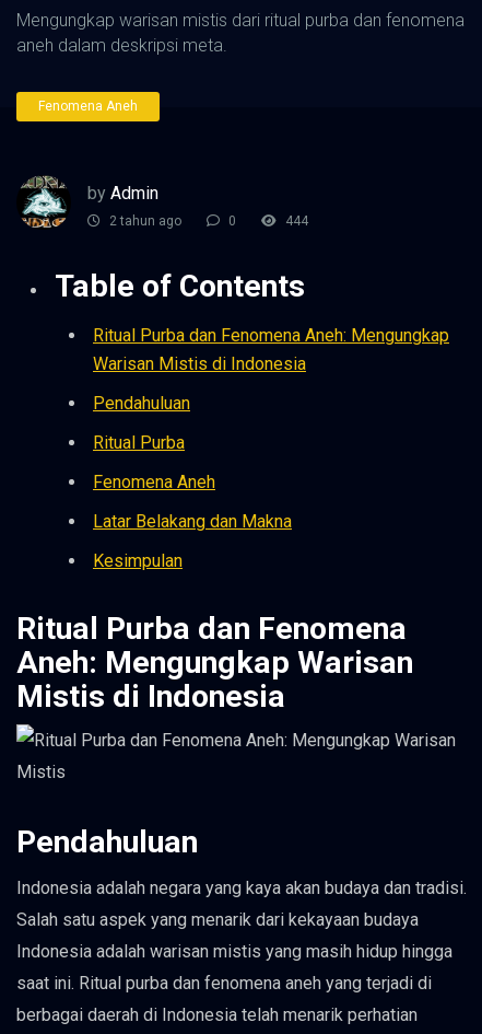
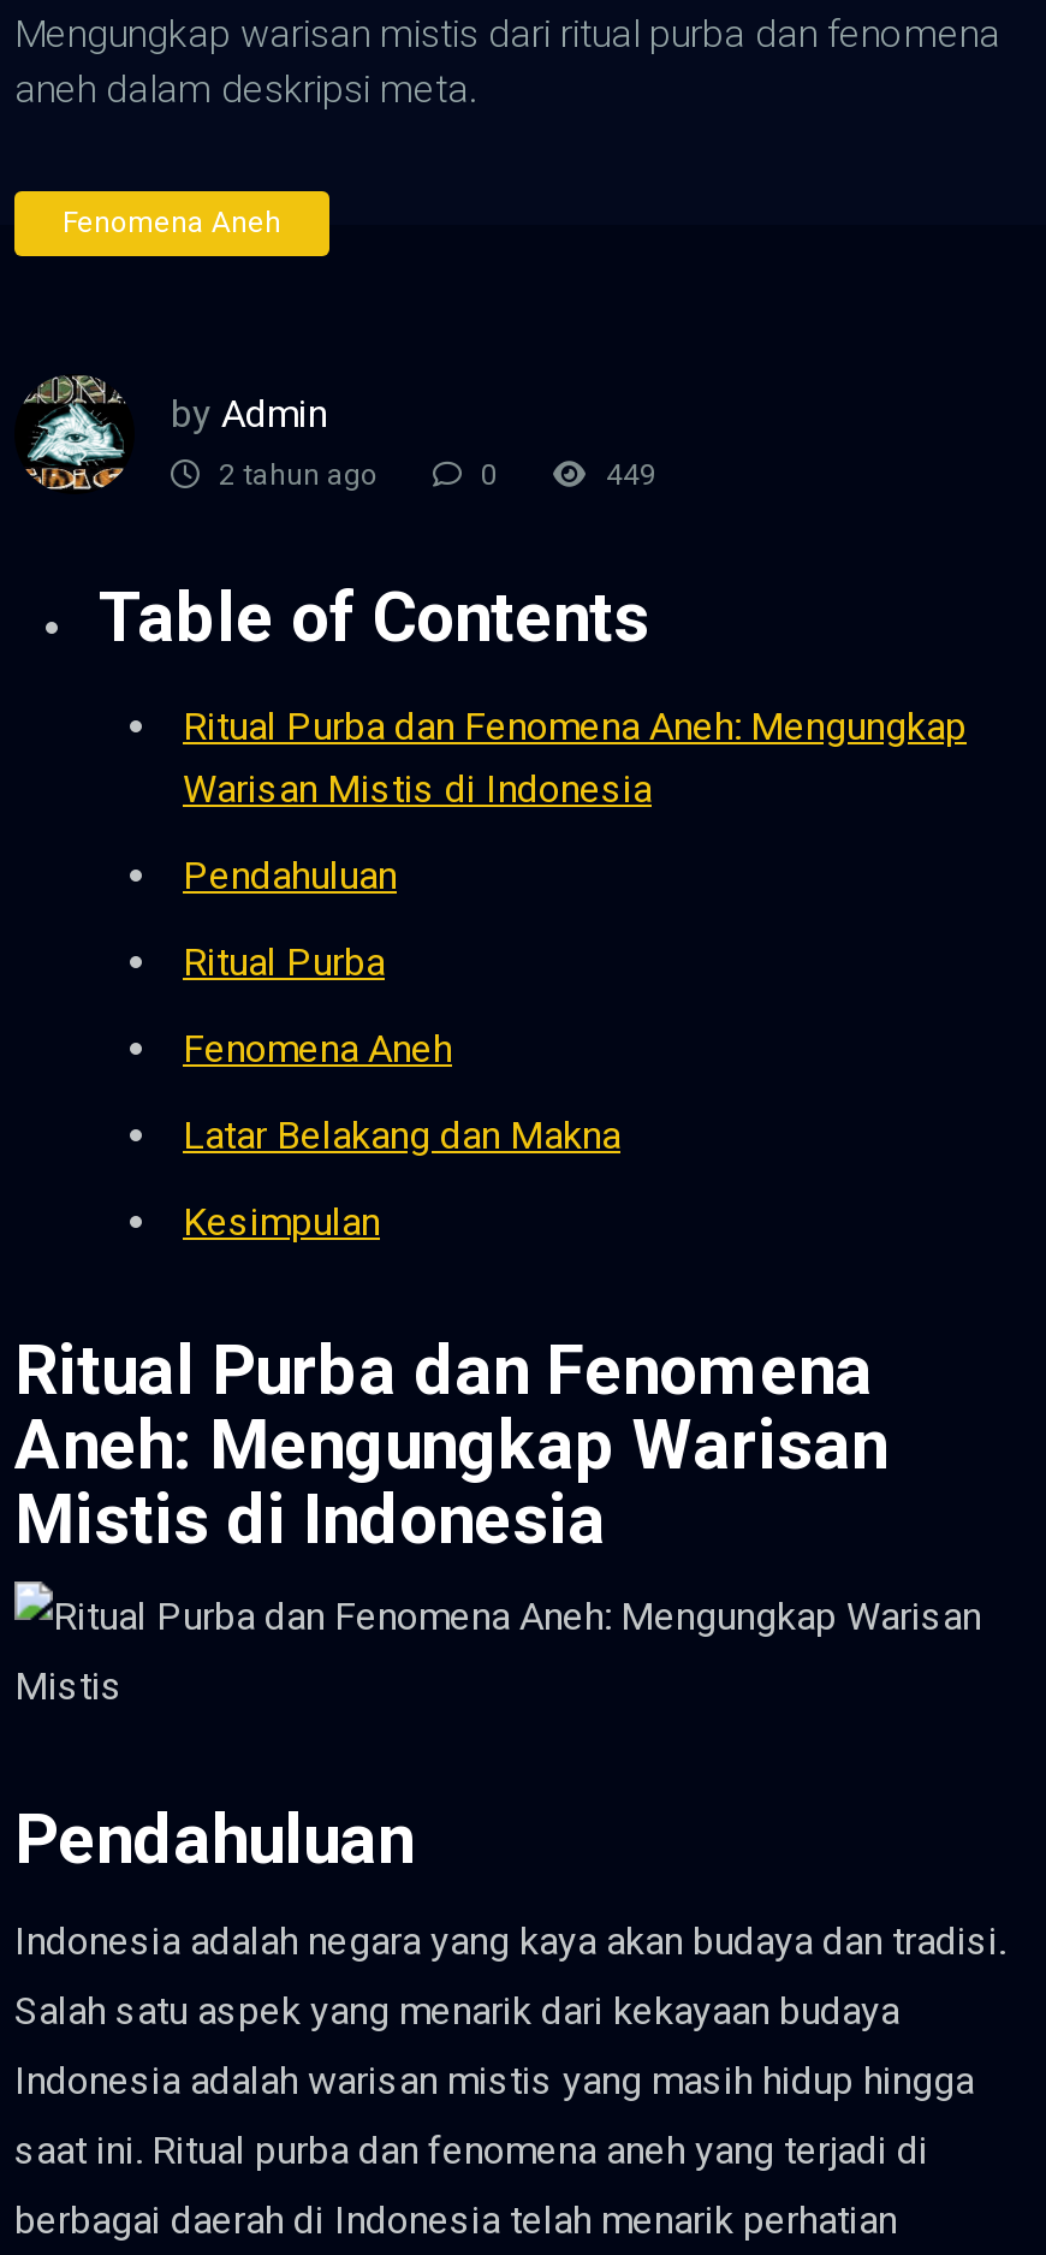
[282,214,308,229] 444 -> [599,459,656,492] 449

